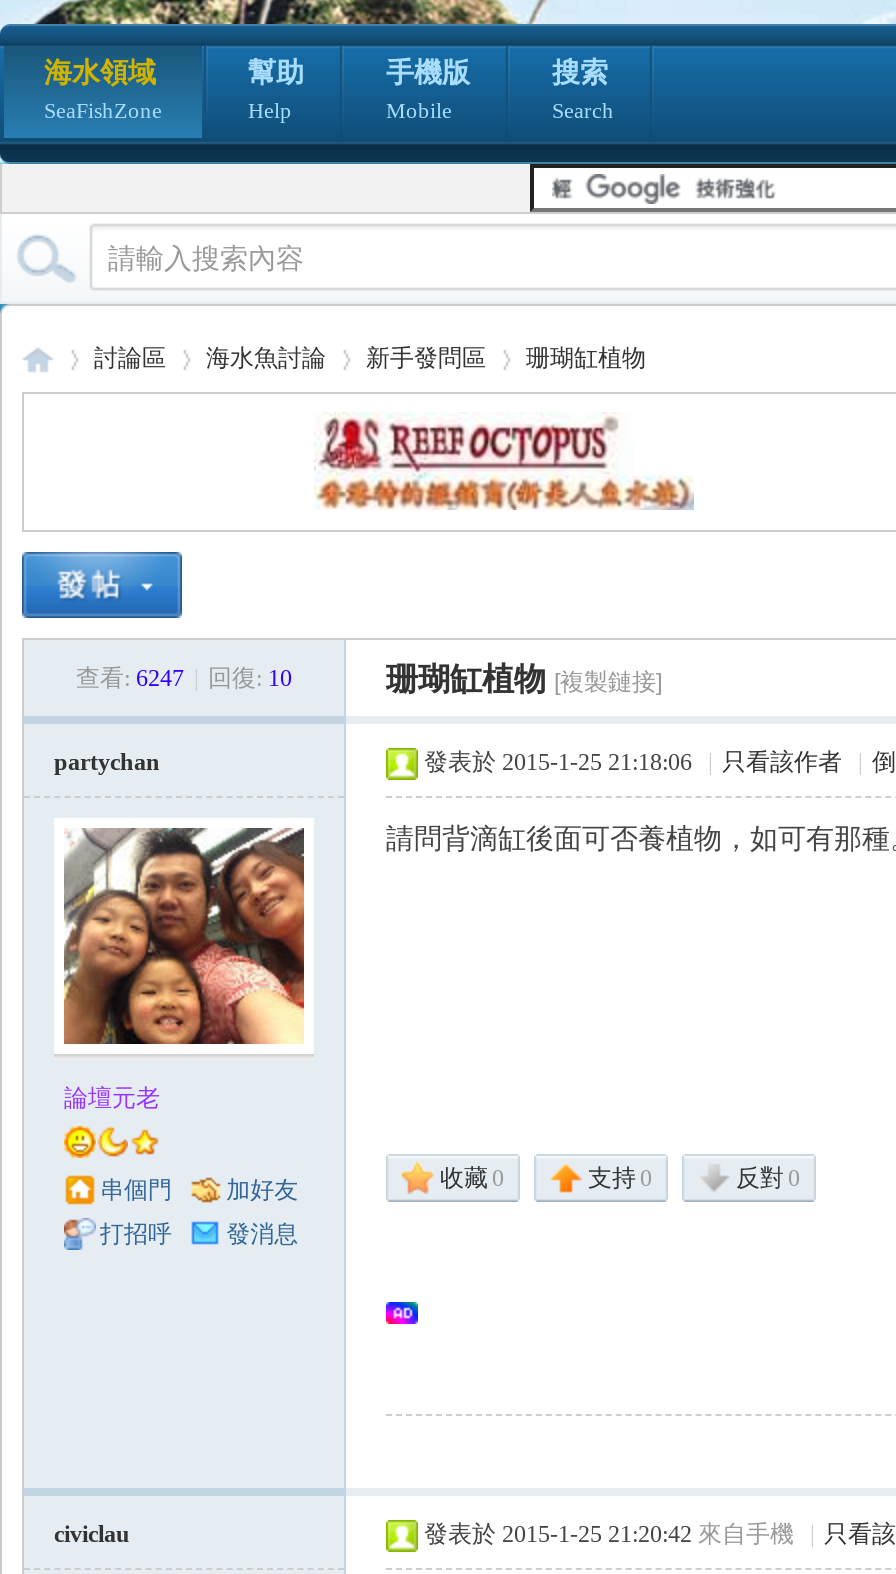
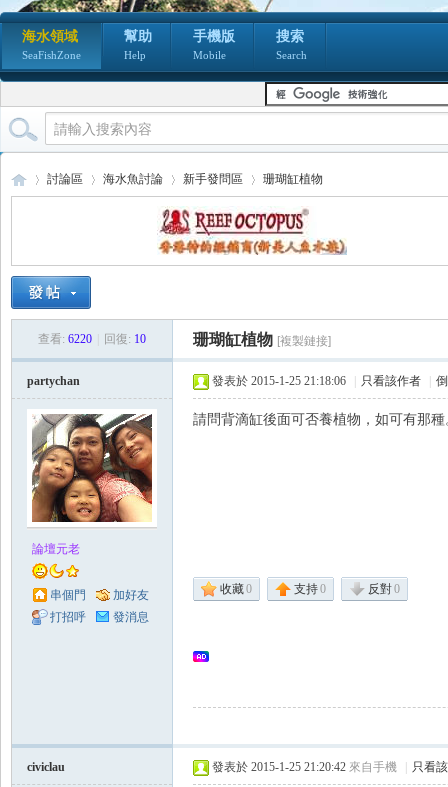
[76,664,292,692] 查看: 6247 回復: 10 -> [38,332,146,346] 查看: 6220 回復: 10

